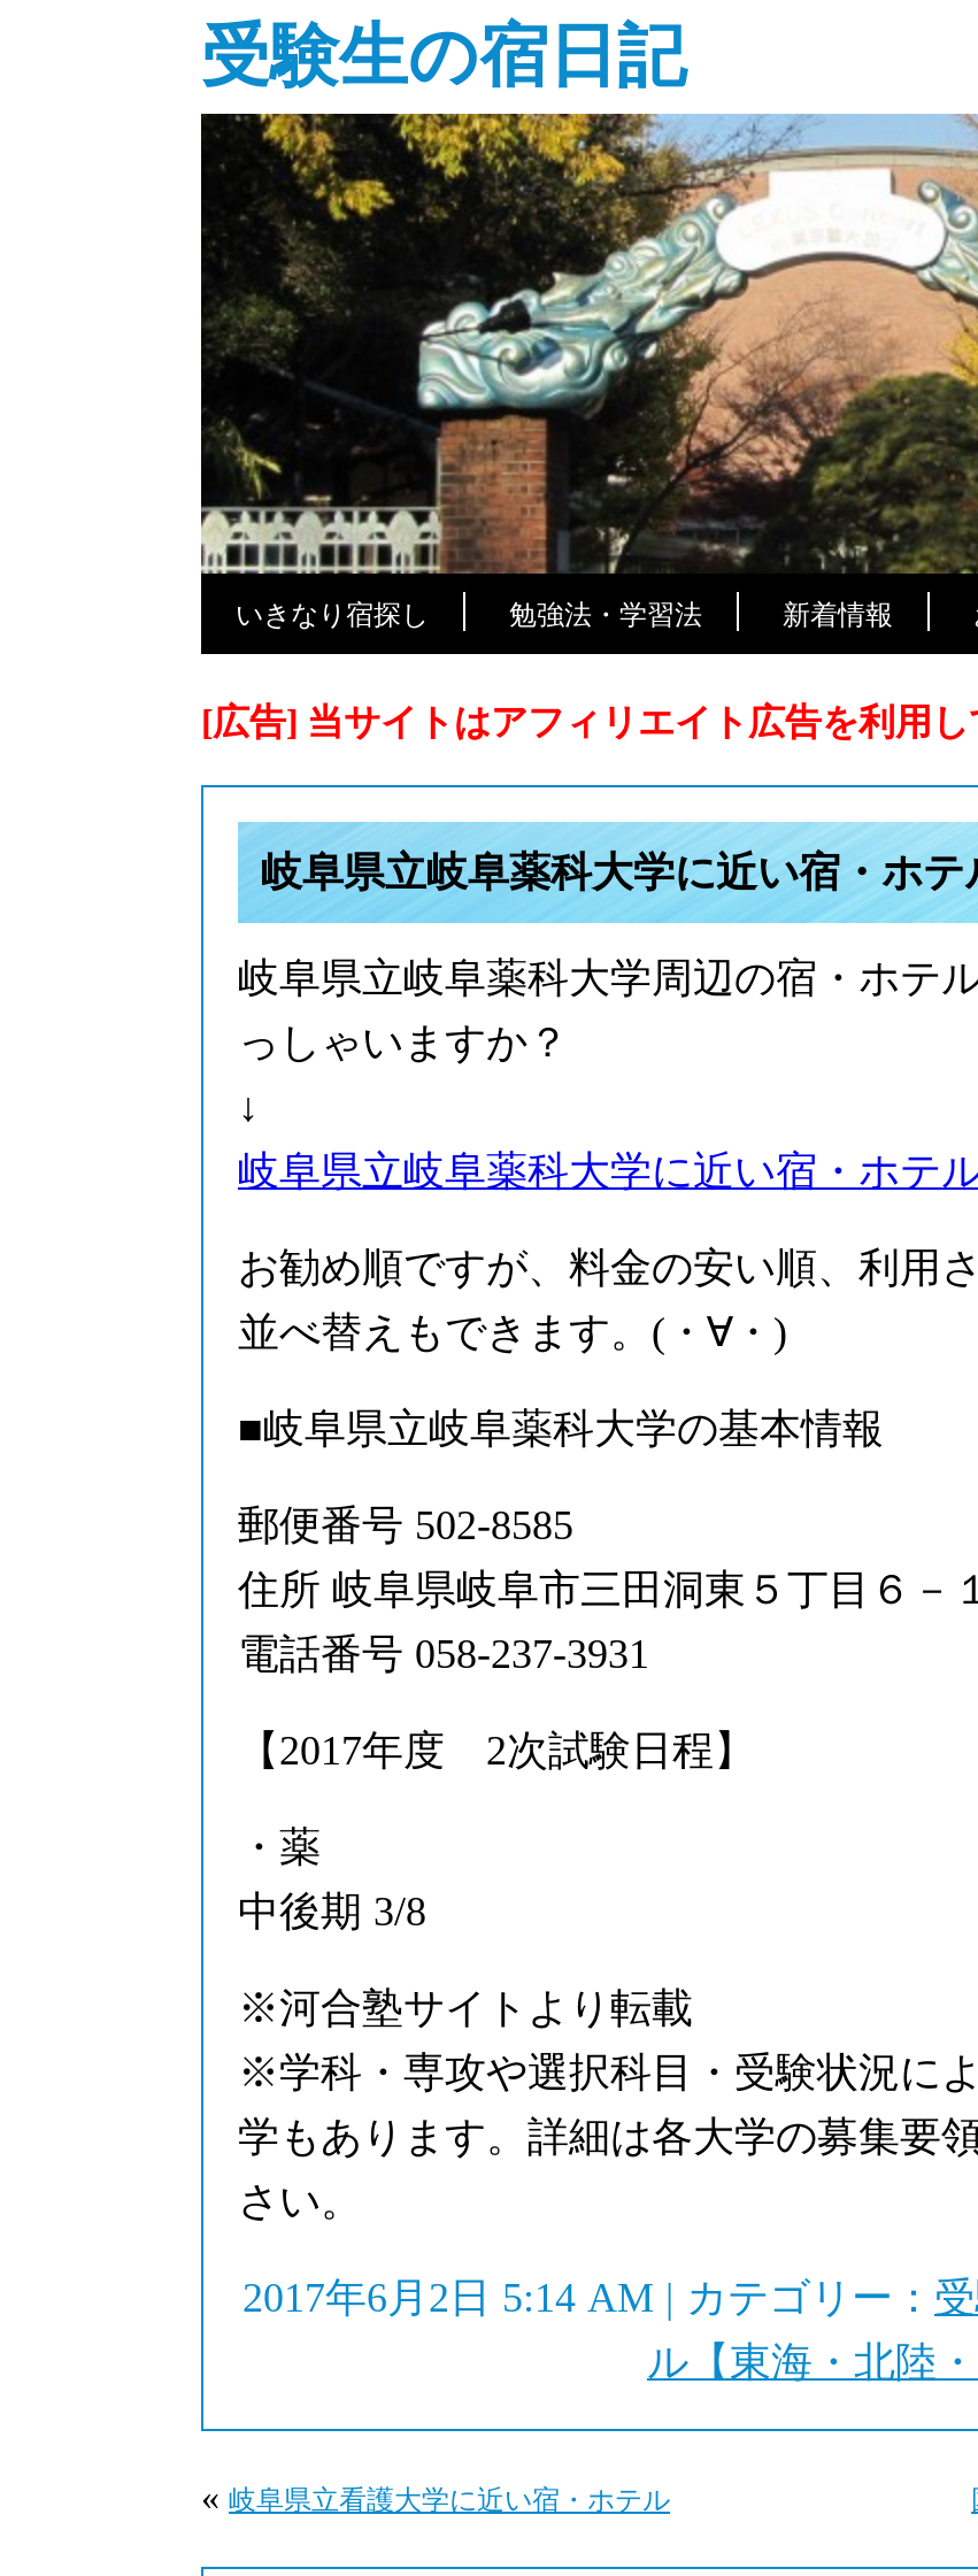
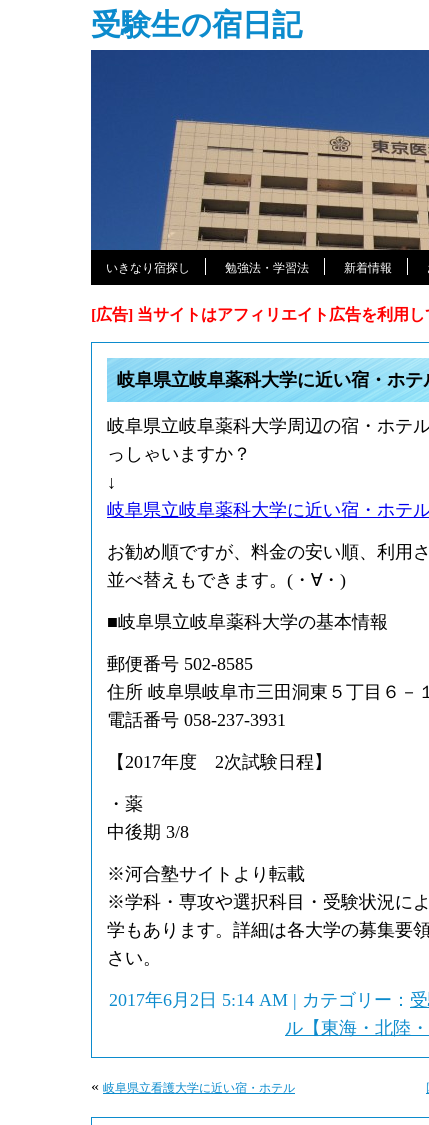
[199,112,971,576] [image] -> [90,49,426,251] [image]

